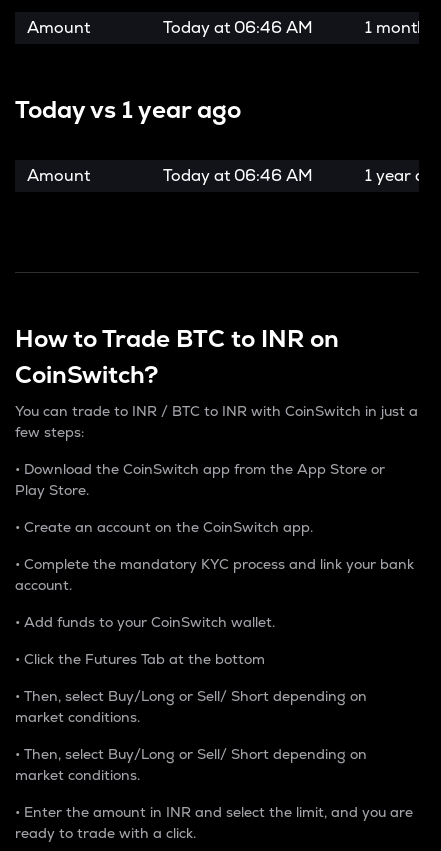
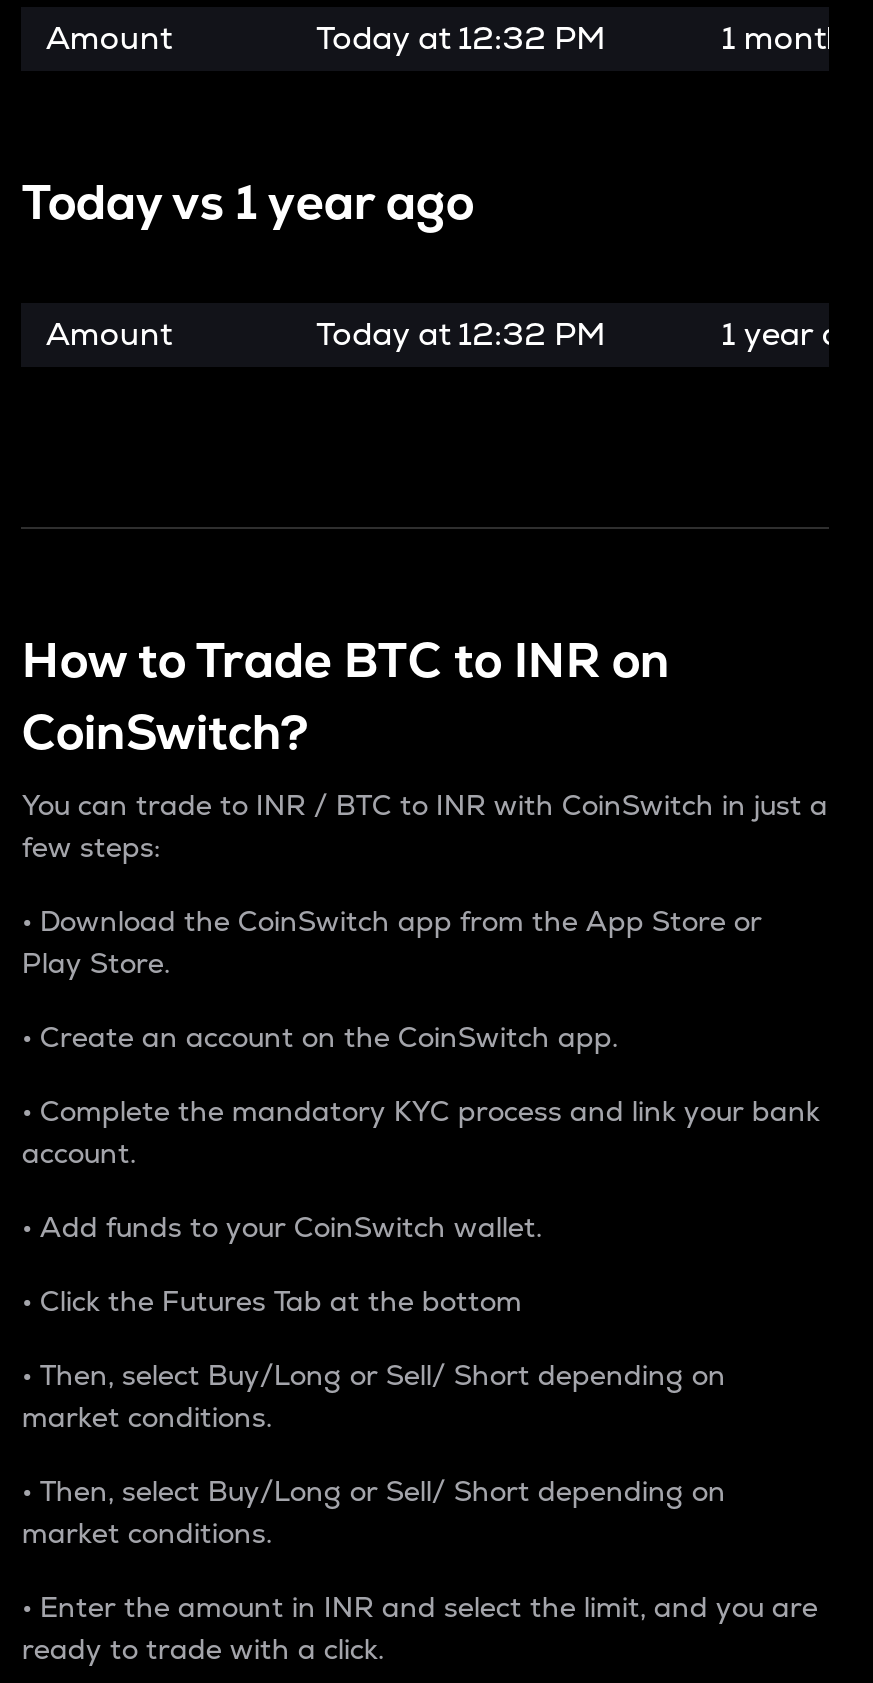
[163,17,313,38] Today at 06:46 AM -> [316,17,606,59] Today at 12:32 PM
[163,165,313,186] Today at 06:46 AM -> [316,313,606,355] Today at 12:32 PM

